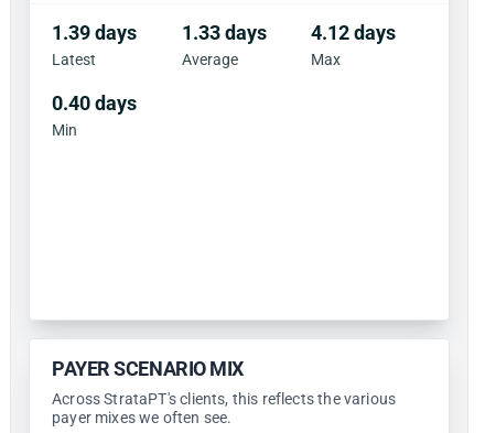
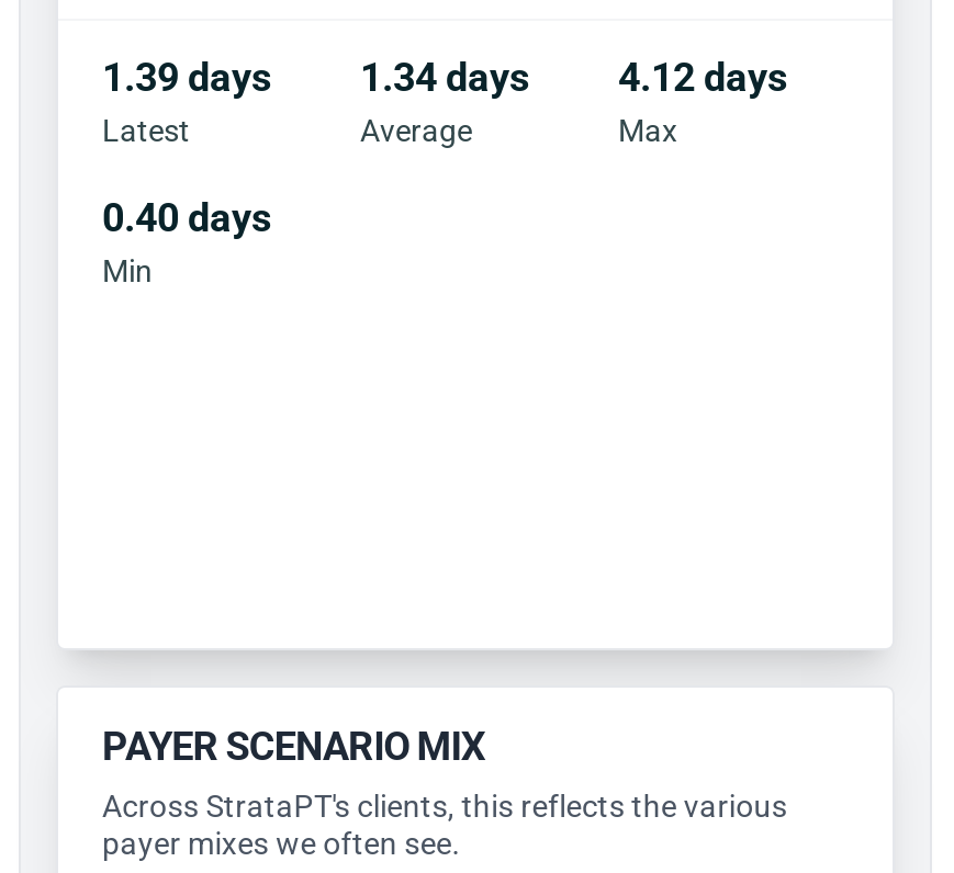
[52,20,396,44] 1.39 days 1.33 days 4.12 days -> [102,53,787,99] 1.39 days 1.34 days 4.12 days

